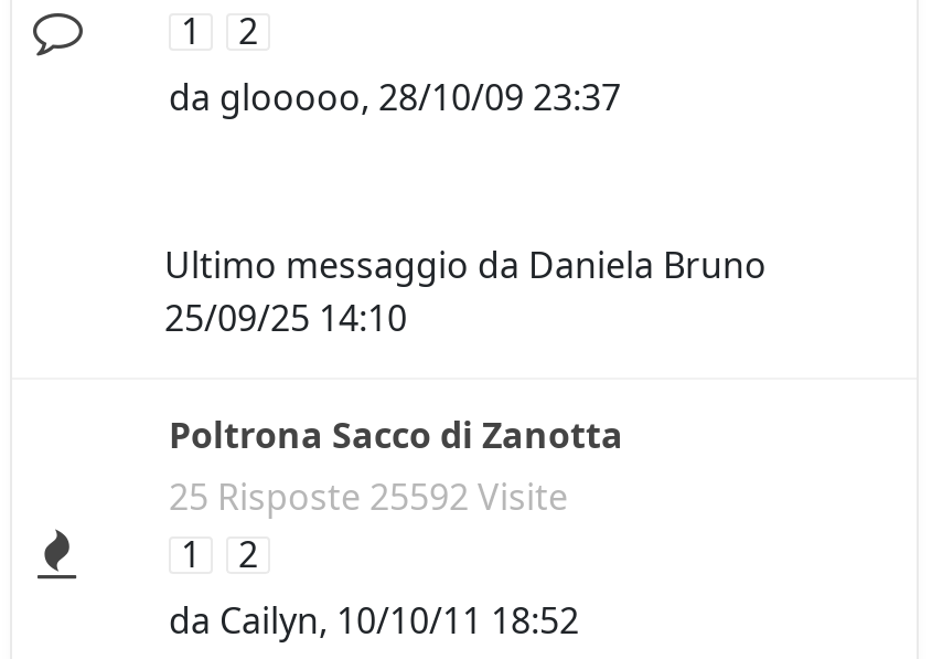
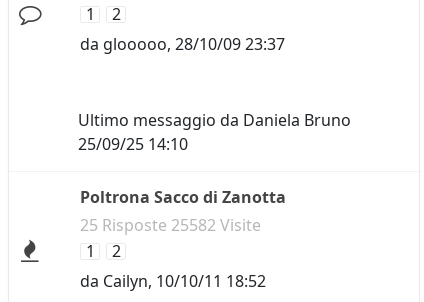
[169,472,568,521] 25 Risposte 25592 Visite -> [80,214,261,236] 25 Risposte 25582 Visite

